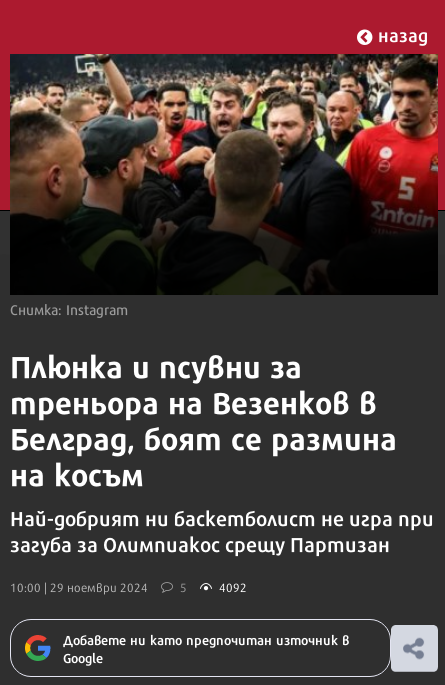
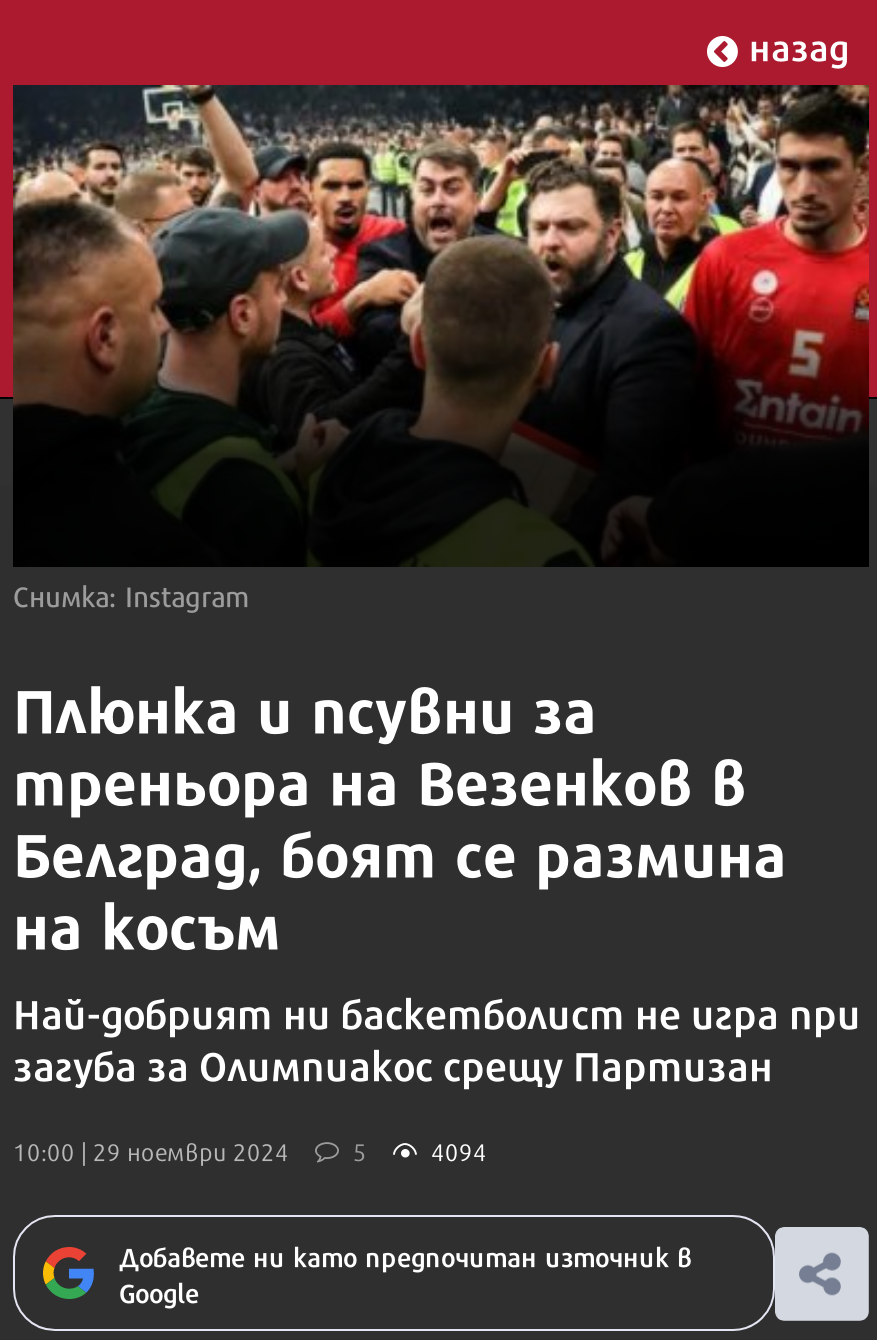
[219,578,247,596] 4092 -> [431,1133,487,1169] 4094

